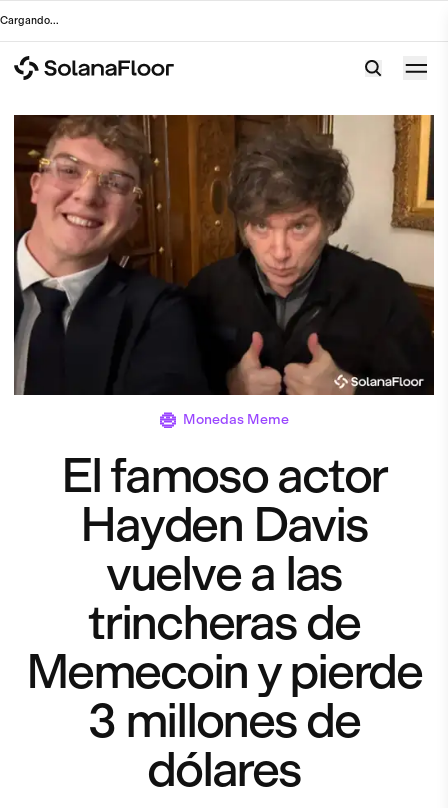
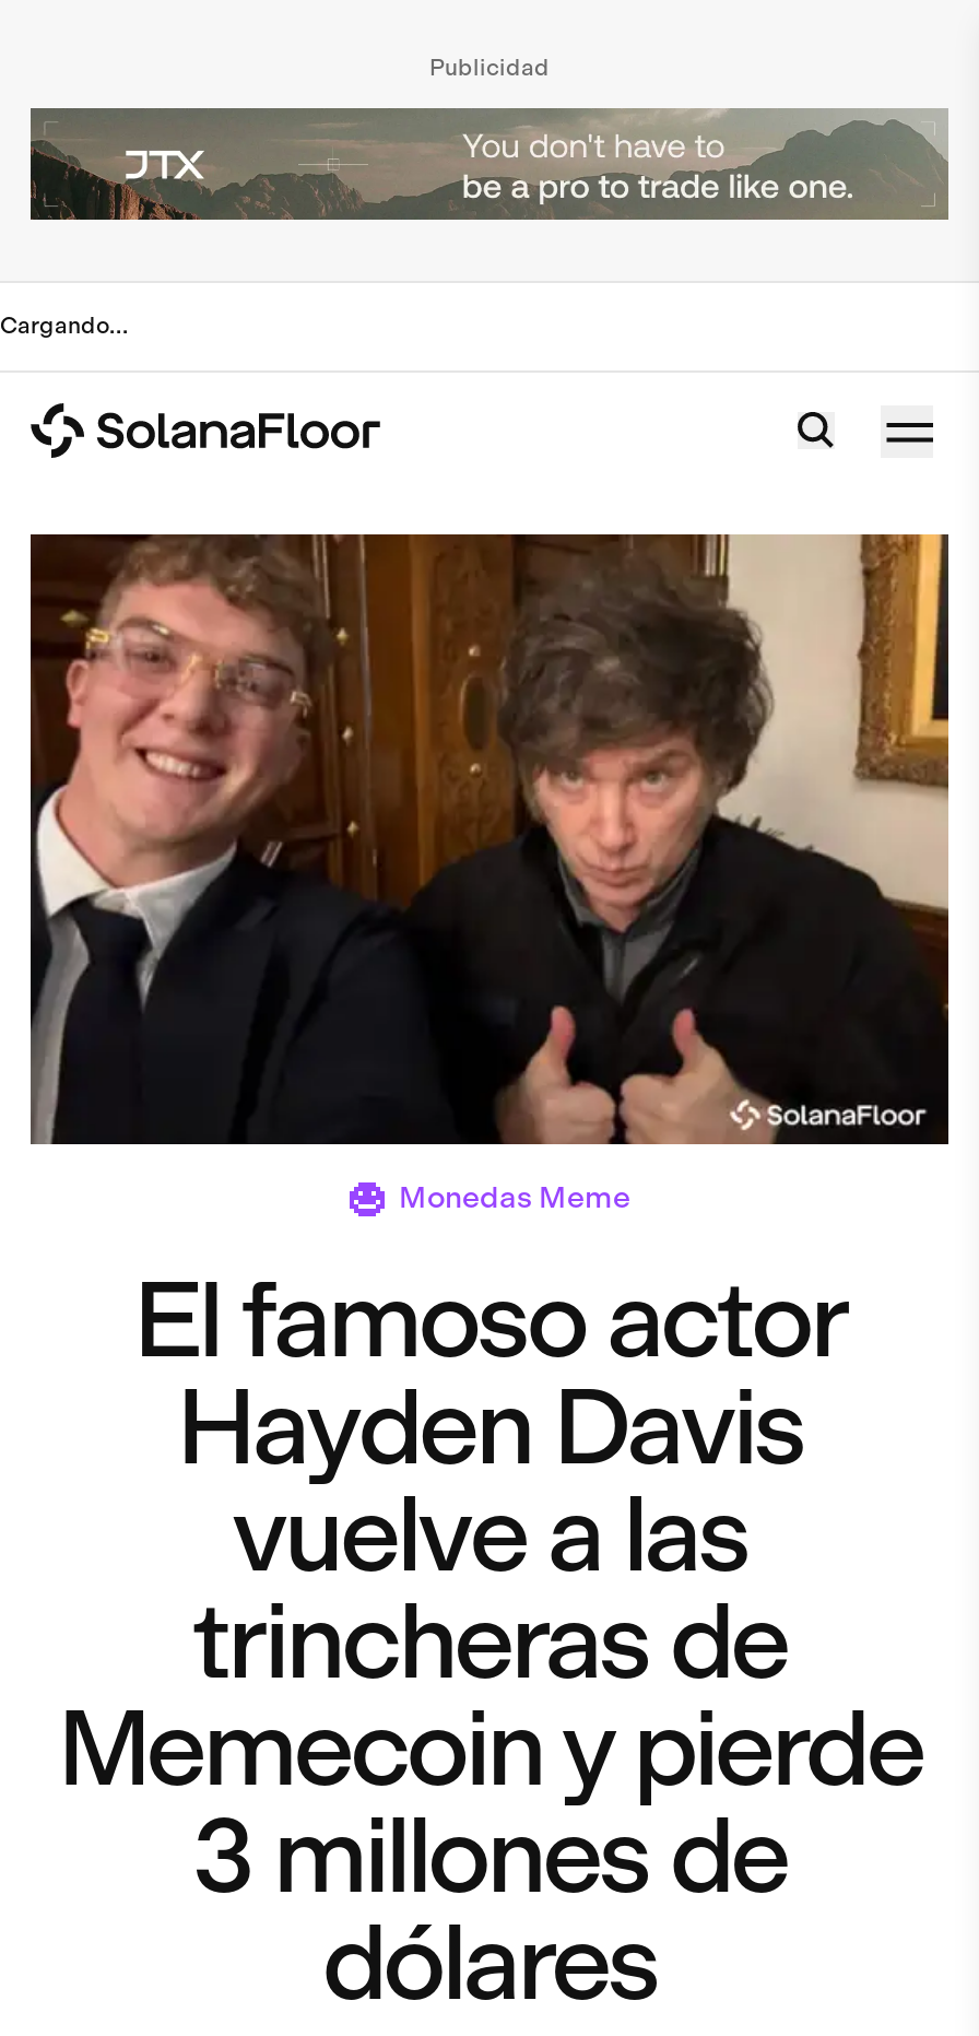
none -> [28,106,951,222] [image]
none -> [429,54,550,82] Publicidad

